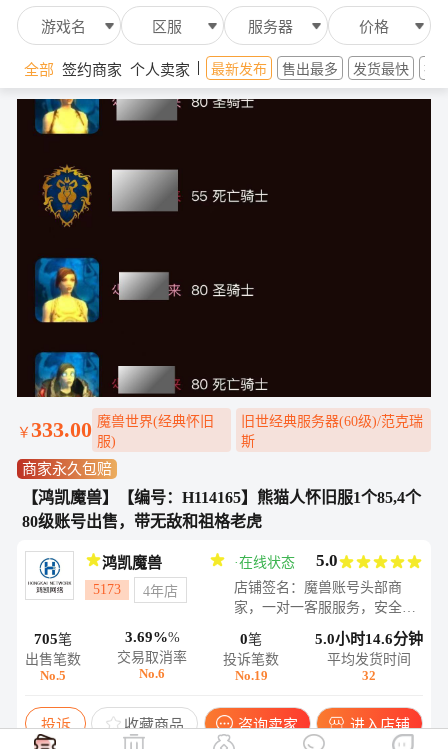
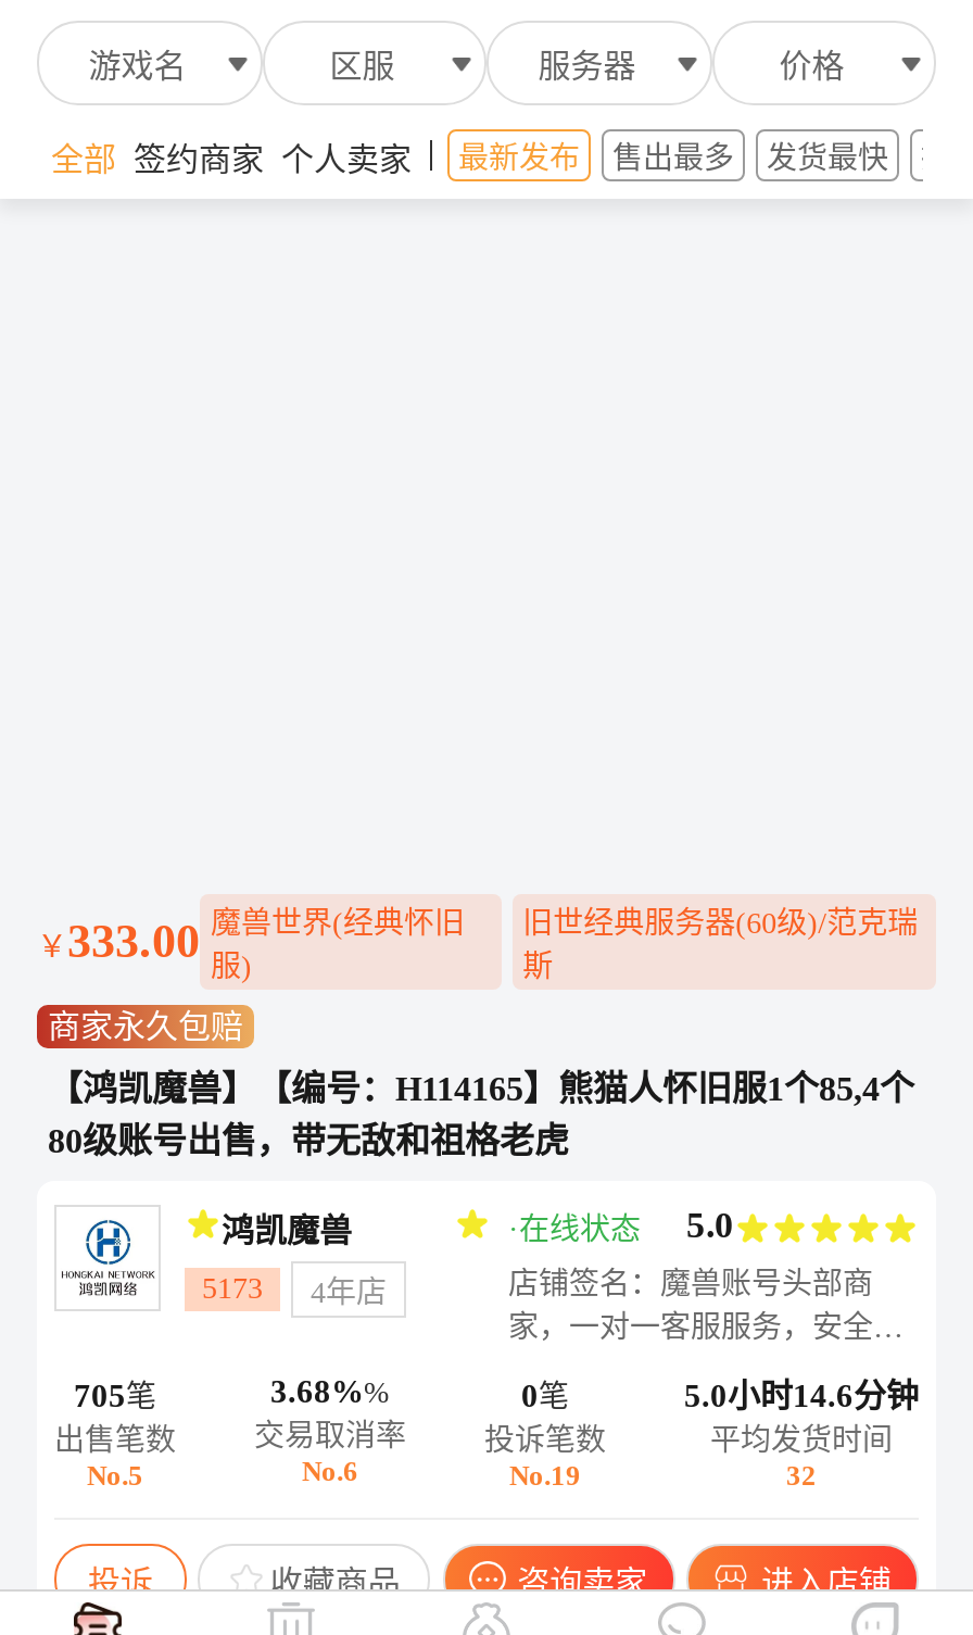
[16,98,432,398] [image] -> none
[124,629,179,645] 3.69%% -> [270,1374,390,1409] 3.68%%

